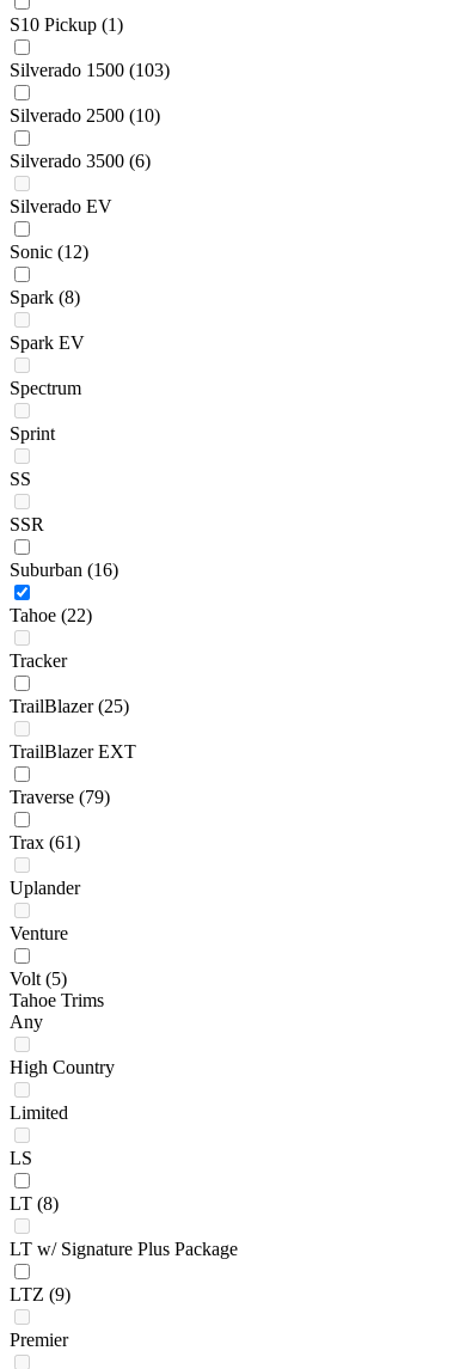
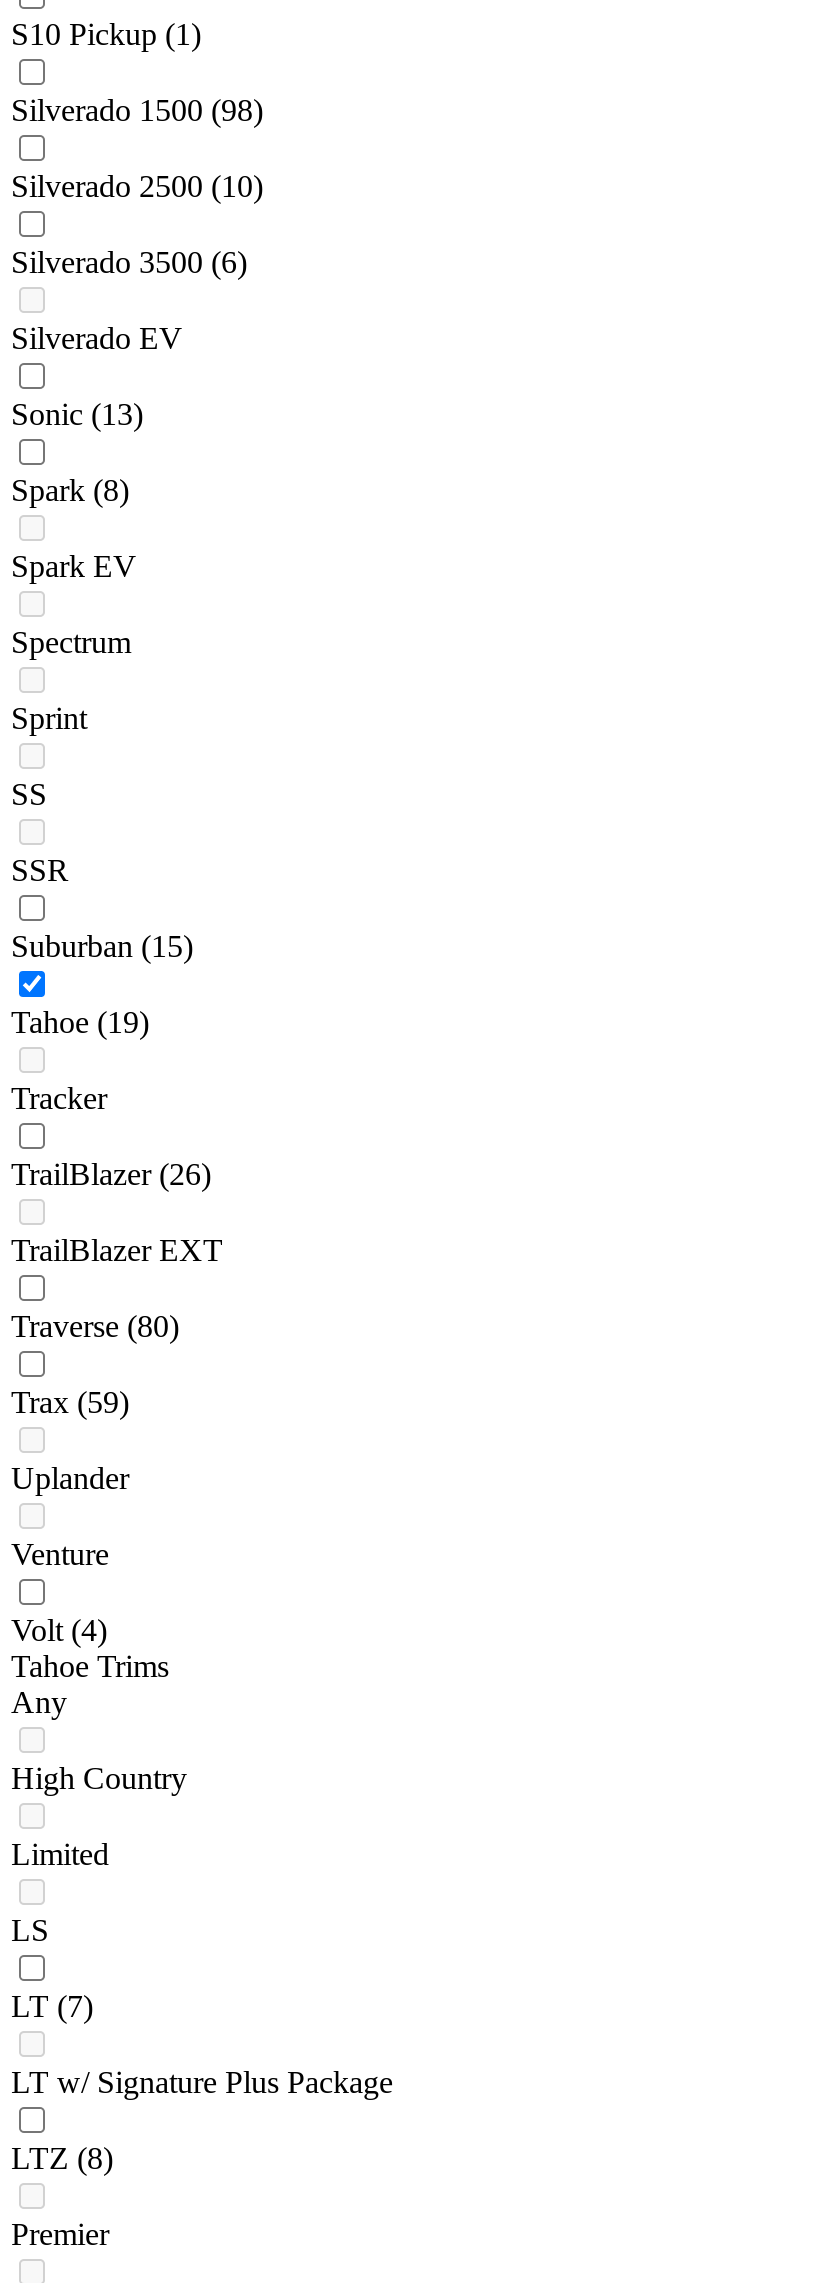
[10,60,170,81] Silverado 1500 (103) -> [11,94,263,128] Silverado 1500 (98)
[10,242,88,262] Sonic (12) -> [11,398,143,432] Sonic (13)
[10,560,118,580] Suburban (16) -> [11,930,193,964] Suburban (15)
[10,605,92,626] Tahoe (22) -> [11,1006,149,1040] Tahoe (19)
[10,696,129,717] TrailBlazer (25) -> [11,1158,211,1192] TrailBlazer (26)
[10,787,110,808] Traverse (79) -> [11,1310,179,1344] Traverse (80)
[10,833,80,853] Trax (61) -> [11,1386,129,1420] Trax (59)
[10,969,67,989] Volt (5) -> [11,1614,107,1648] Volt (4)
[10,1194,59,1214] LT (8) -> [11,1990,93,2024] LT (7)
[10,1285,71,1305] LTZ (9) -> [11,2142,113,2176] LTZ (8)

